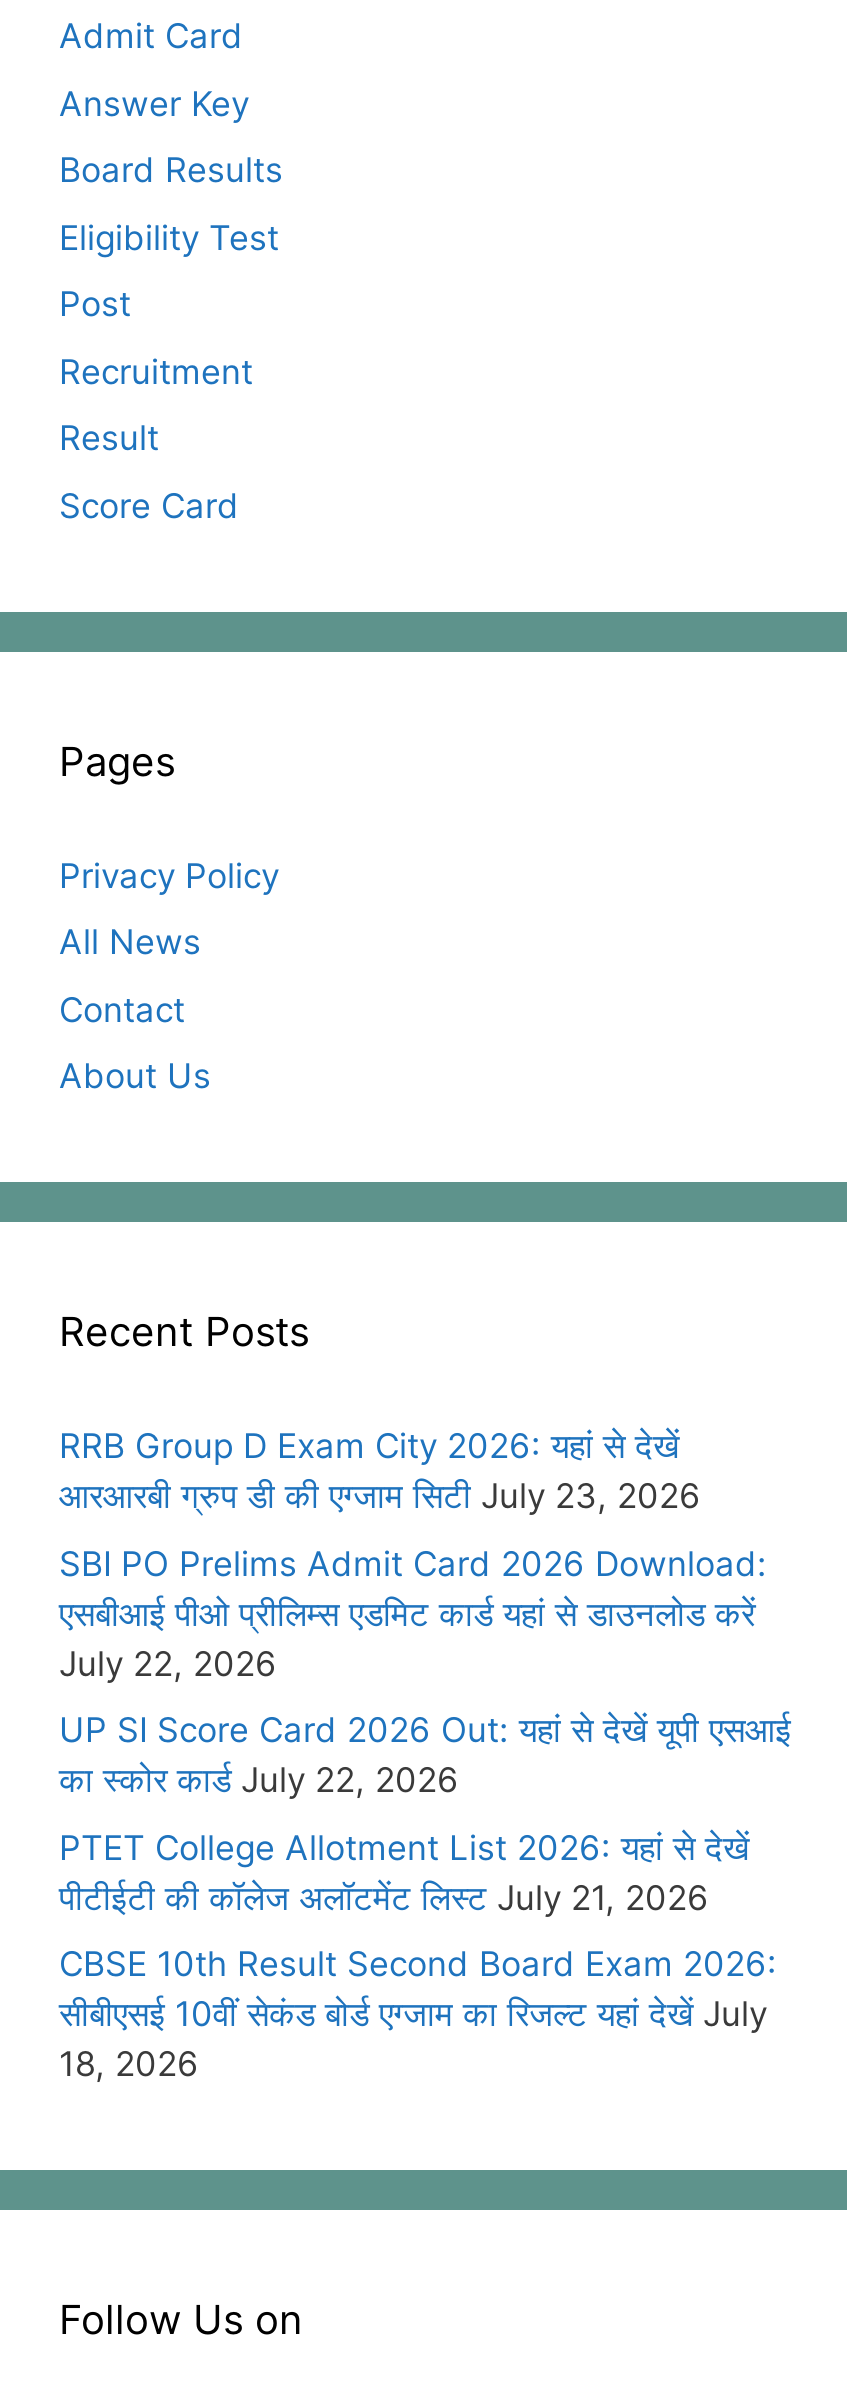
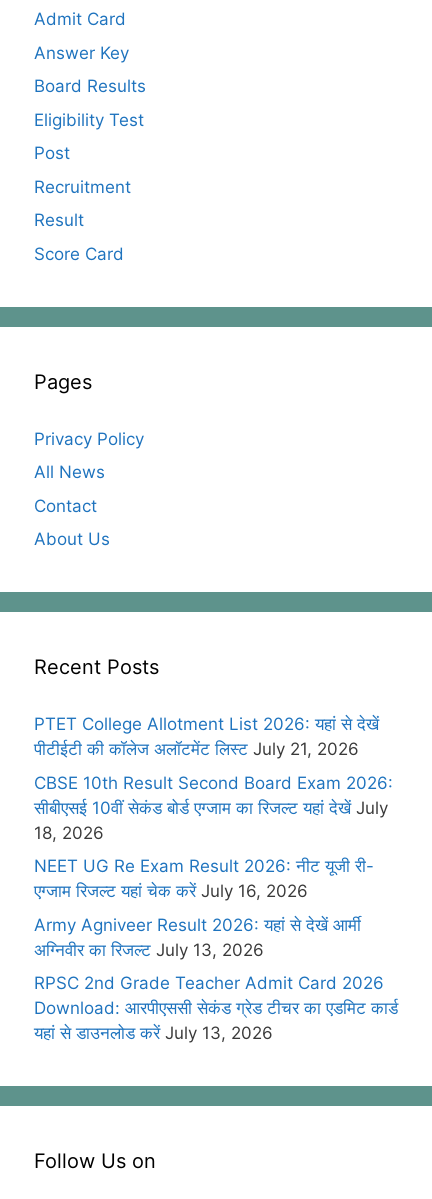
[59,1426,791,1800] RRB Group D Exam City 2026: यहां से देखें | आरआरबी ग्रुप डी की एग्जाम सिटी July 23, 2026 | SBI PO Prelims Admit Card 2026 Download: | एसबीआई पीओ प्रीलिम्स एडमिट कार्ड यहां से डाउनलोड करें | July 22, 2026 | UP SI Score Card 2026 Out: यहां से देखें यूपी एसआई | का स्कोर कार्ड July 22, 2026 -> none
moved [59,1827,777,2084] -> [34,714,393,843]: PTET College Allotment List 2026: यहां से देखें | पीटीईटी की कॉलेज अलॉटमेंट लिस्ट July 21, 2026 | CBSE 10th Result Second Board Exam 2026: | सीबीएसई 10वीं सेकंड बोर्ड एग्जाम का रिजल्ट यहां देखें July | 18, 2026
none -> [34,856,398,1043] NEET UG Re Exam Result 2026: नीट यूजी री- | एग्जाम रिजल्ट यहां चेक करें July 16, 2026 | Army Agniveer Result 2026: यहां से देखें आर्मी | अग्निवीर का रिजल्ट July 13, 2026 | RPSC 2nd Grade Teacher Admit Card 2026 | Download: आरपीएससी सेकंड ग्रेड टीचर का एडमिट कार्ड | यहां से डाउनलोड करें July 13, 2026

